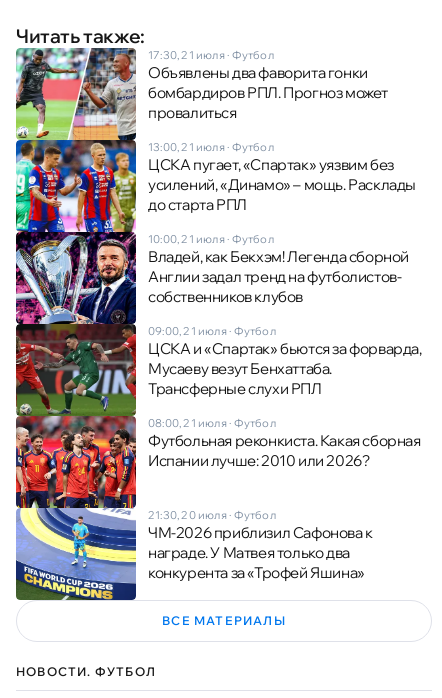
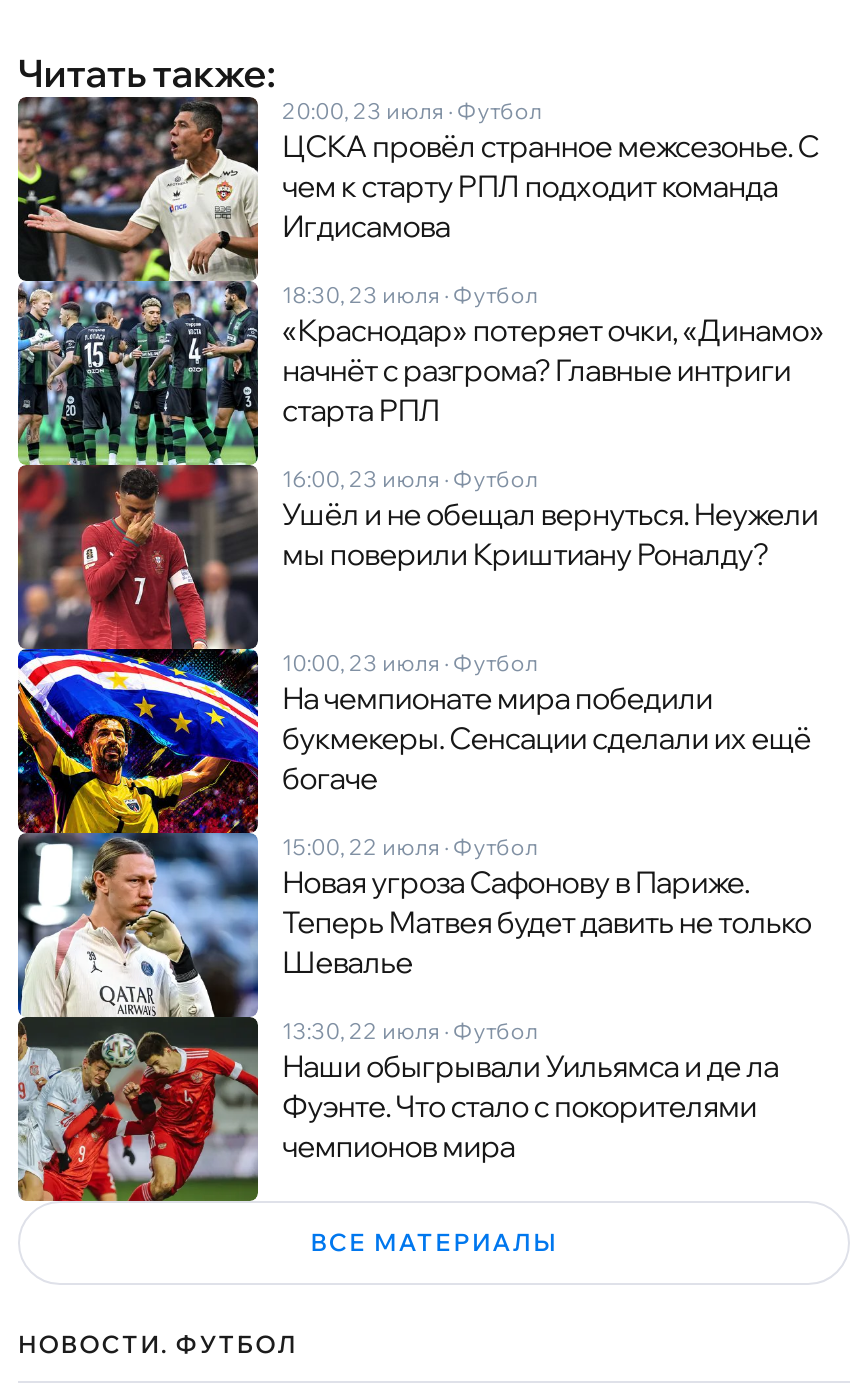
[15,48,388,601] [image] | 17:30, 21 июля · Футбол | Объявлены два фаворита гонки | бомбардиров РПЛ. Прогноз может | провалиться -> [16,97,819,1203] [image] | 20:00, 23 июля · Футбол | ЦСКА провёл странное межсезонье. С | чем к старту РПЛ подходит команда | Игдисамова
[148,140,416,214] 13:00, 21 июля · Футбол | ЦСКА пугает, «Спартак» уязвим без | усилений, «Динамо» – мощь. Расклады | до старта РПЛ -> [282,281,824,429] 18:30, 23 июля · Футбол | «Краснодар» потеряет очки, «Динамо» | начнёт с разгрома? Главные интриги | старта РПЛ
[148,232,409,306] 10:00, 21 июля · Футбол | Владей, как Бекхэм! Легенда сборной | Англии задал тренд на футболистов- | собственников клубов -> [282,465,818,573] 16:00, 23 июля · Футбол | Ушёл и не обещал вернуться. Неужели | мы поверили Криштиану Роналду?
[148,324,422,398] 09:00, 21 июля · Футбол | ЦСКА и «Спартак» бьются за форварда, | Мусаеву везут Бенхаттаба. | Трансферные слухи РПЛ -> [282,649,811,797] 10:00, 23 июля · Футбол | На чемпионате мира победили | букмекеры. Сенсации сделали их ещё | богаче
[148,416,421,470] 08:00, 21 июля · Футбол | Футбольная реконкиста. Какая сборная | Испании лучше: 2010 или 2026? -> [282,833,811,981] 15:00, 22 июля · Футбол | Новая угроза Сафонову в Париже. | Теперь Матвея будет давить не только | Шевалье
[148,508,373,582] 21:30, 20 июля · Футбол | ЧМ-2026 приблизил Сафонова к | награде. У Матвея только два | конкурента за «Трофей Яшина» -> [282,1017,778,1165] 13:30, 22 июля · Футбол | Наши обыгрывали Уильямса и де ла | Фуэнте. Что стало с покорителями | чемпионов мира

